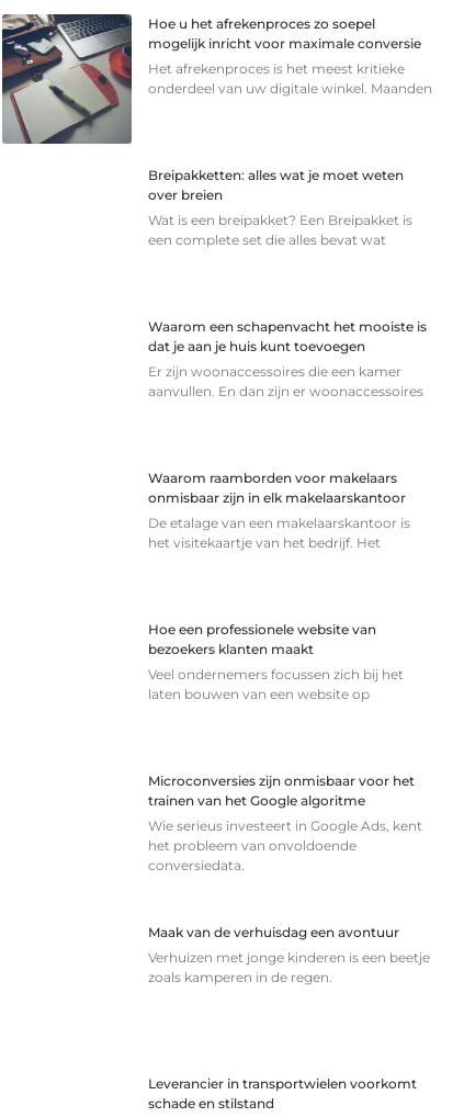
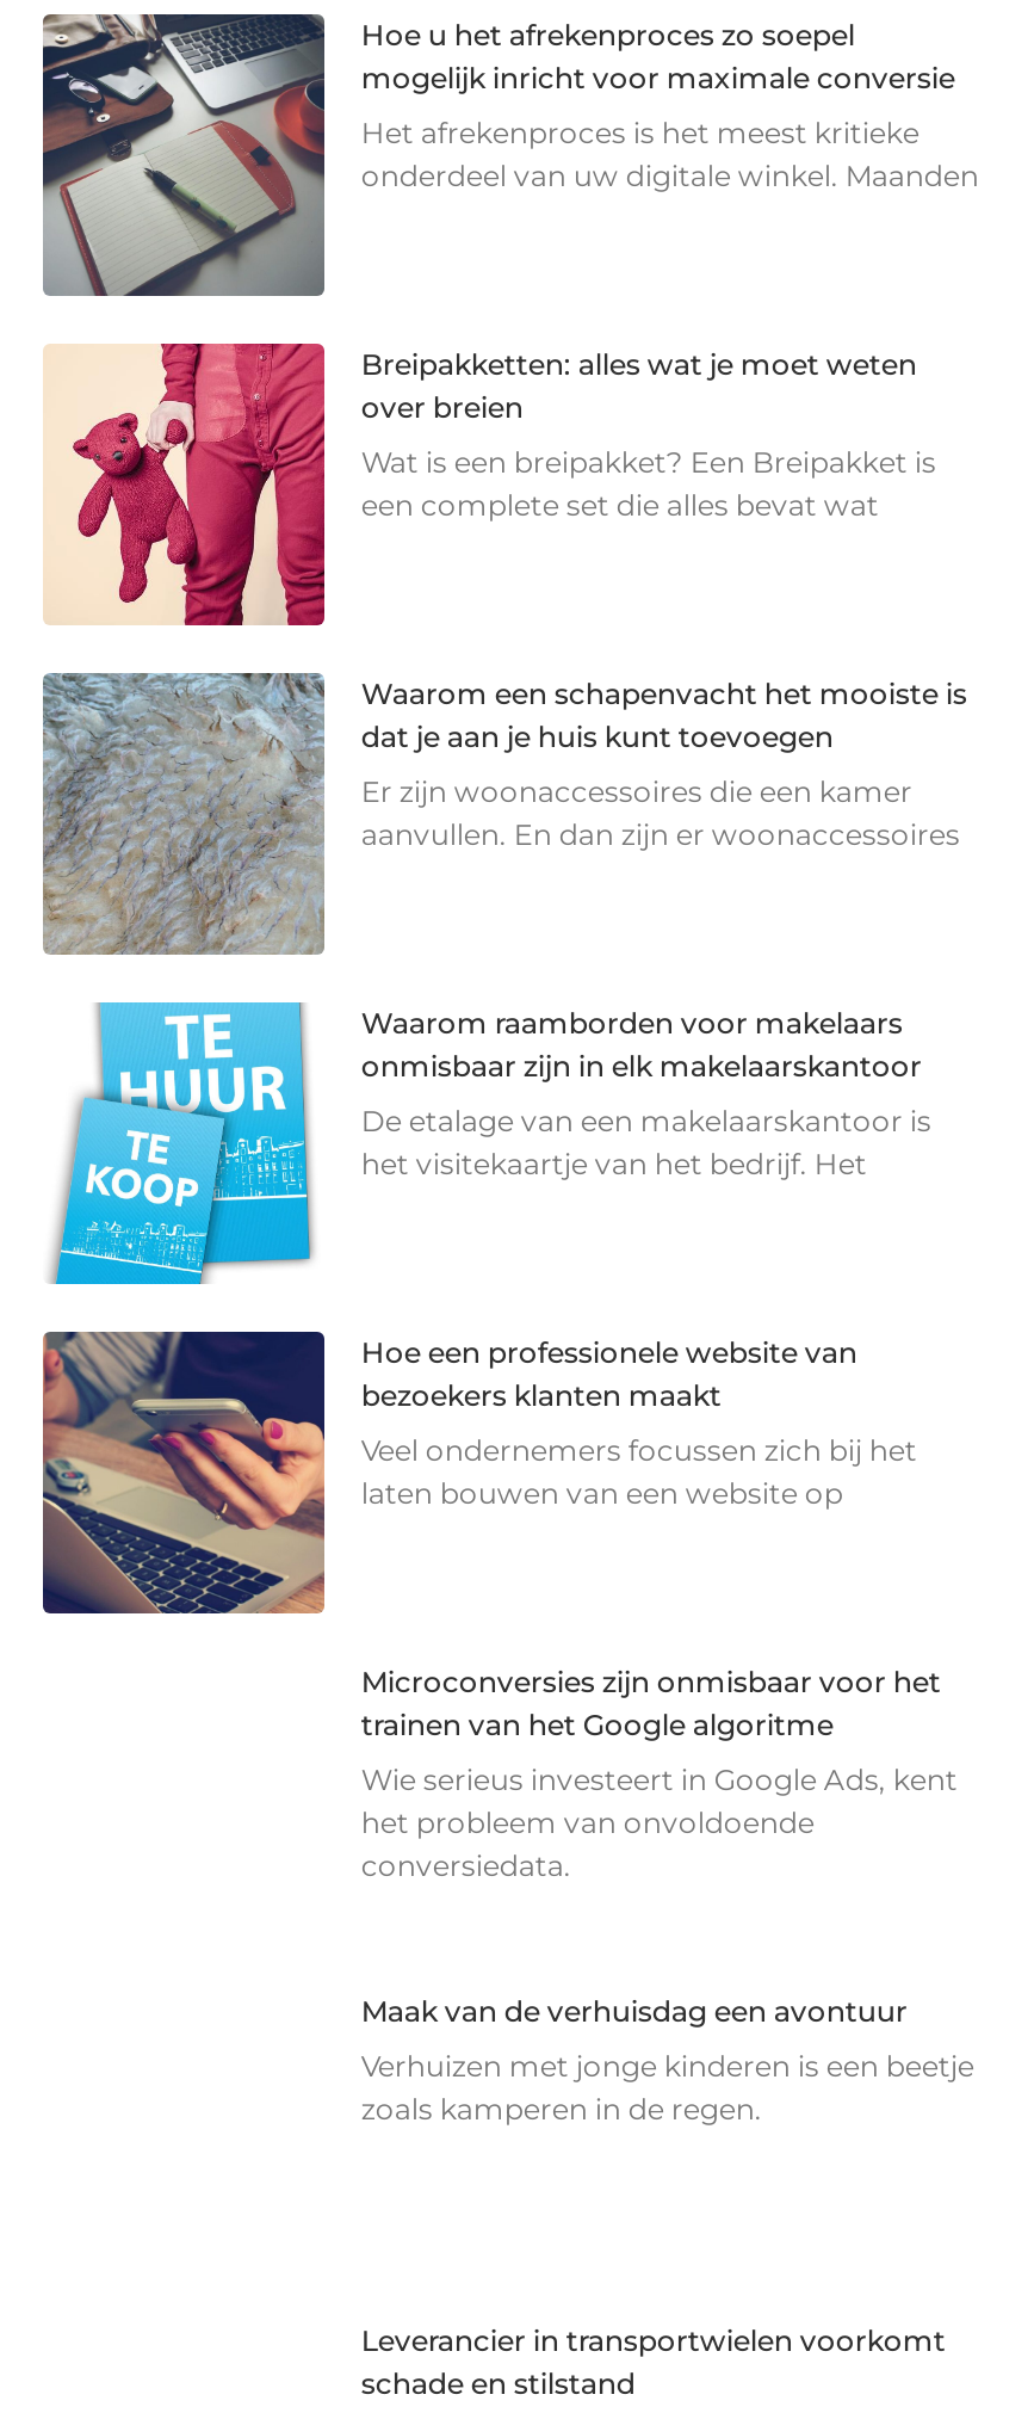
none -> [43,341,327,628] [image]
none -> [41,671,327,957] [image]
none -> [48,1000,315,1286] [image]
none -> [41,1329,327,1616] [image]

